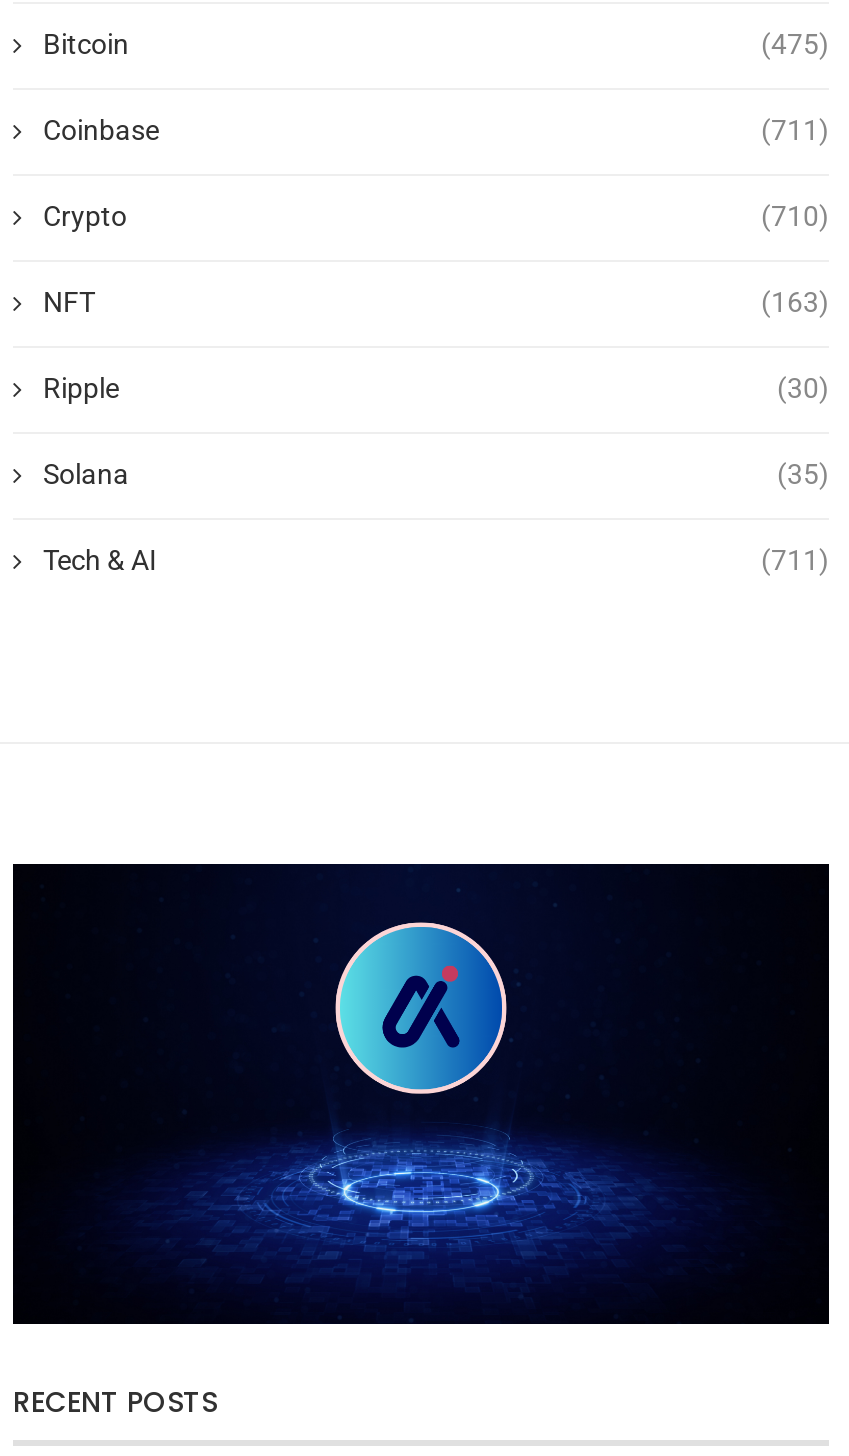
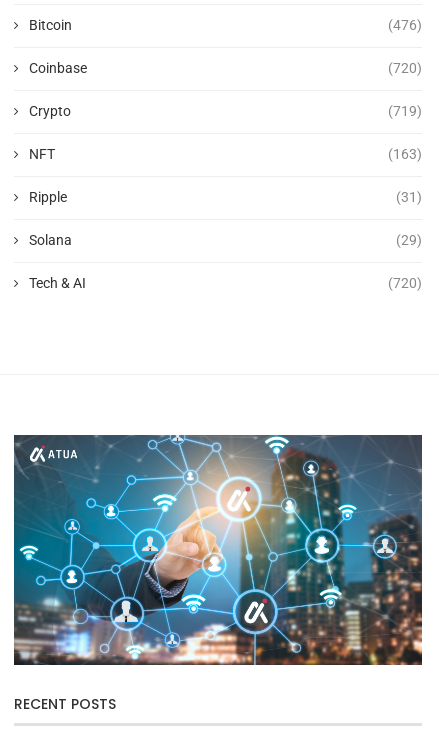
[761,29,829,61] (475) -> [388,17,422,33] (476)
[761,115,829,147] (711) -> [388,60,422,76] (720)
[761,201,829,233] (710) -> [388,103,422,119] (719)
[777,373,829,405] (30) -> [396,189,422,205] (31)
[777,459,829,491] (35) -> [396,232,422,248] (29)
[761,545,829,577] (711) -> [388,275,422,291] (720)
[11,862,831,1326] [image] -> [13,434,423,666] [image]

